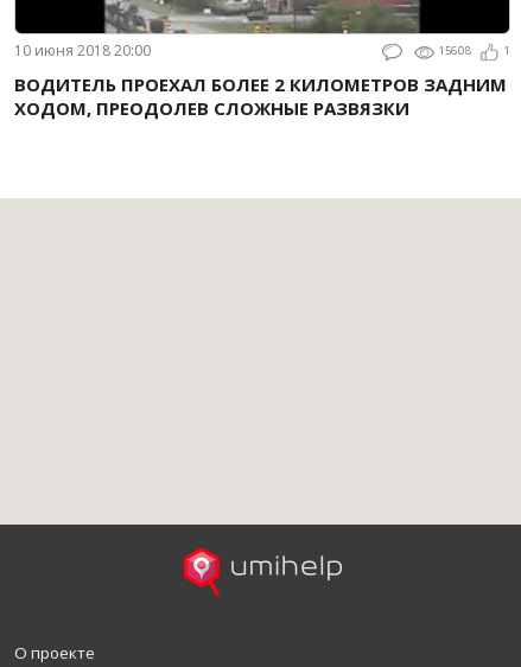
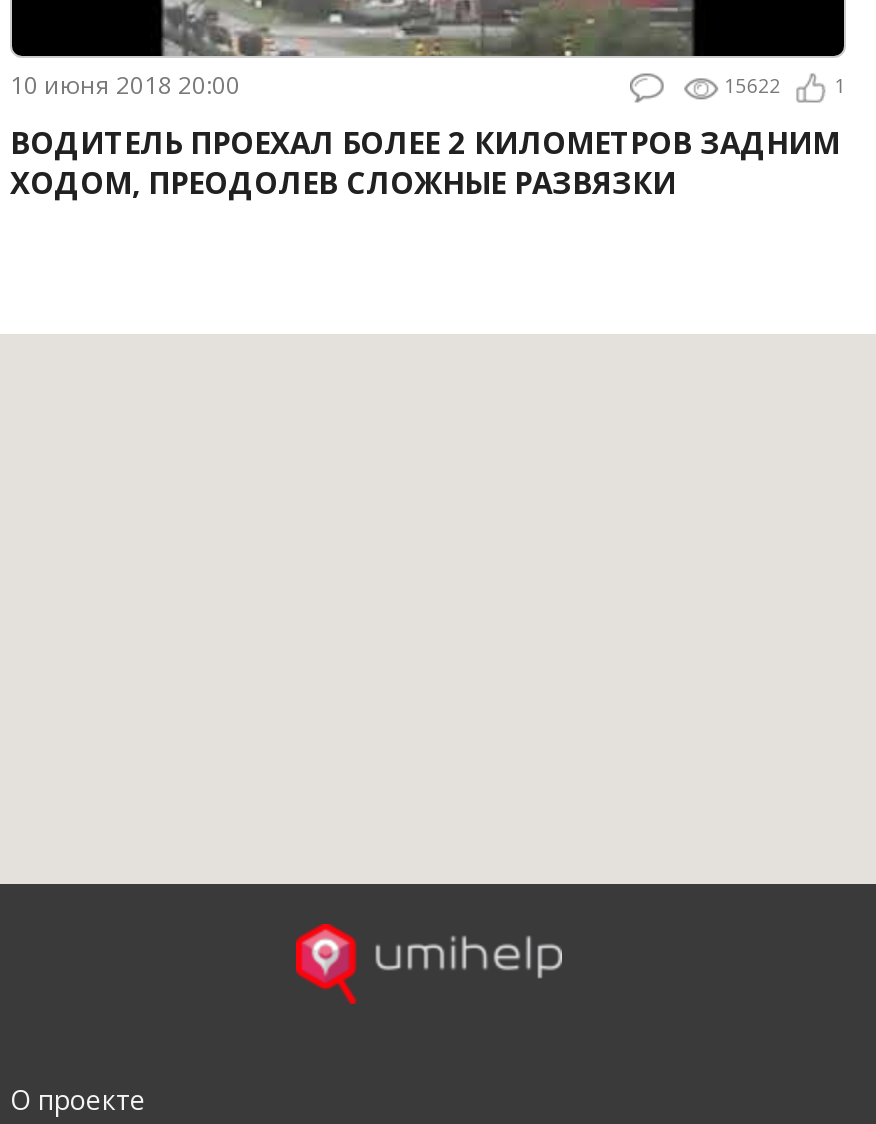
[438,43,510,59] 15608 1 -> [724,72,846,99] 15622 1

